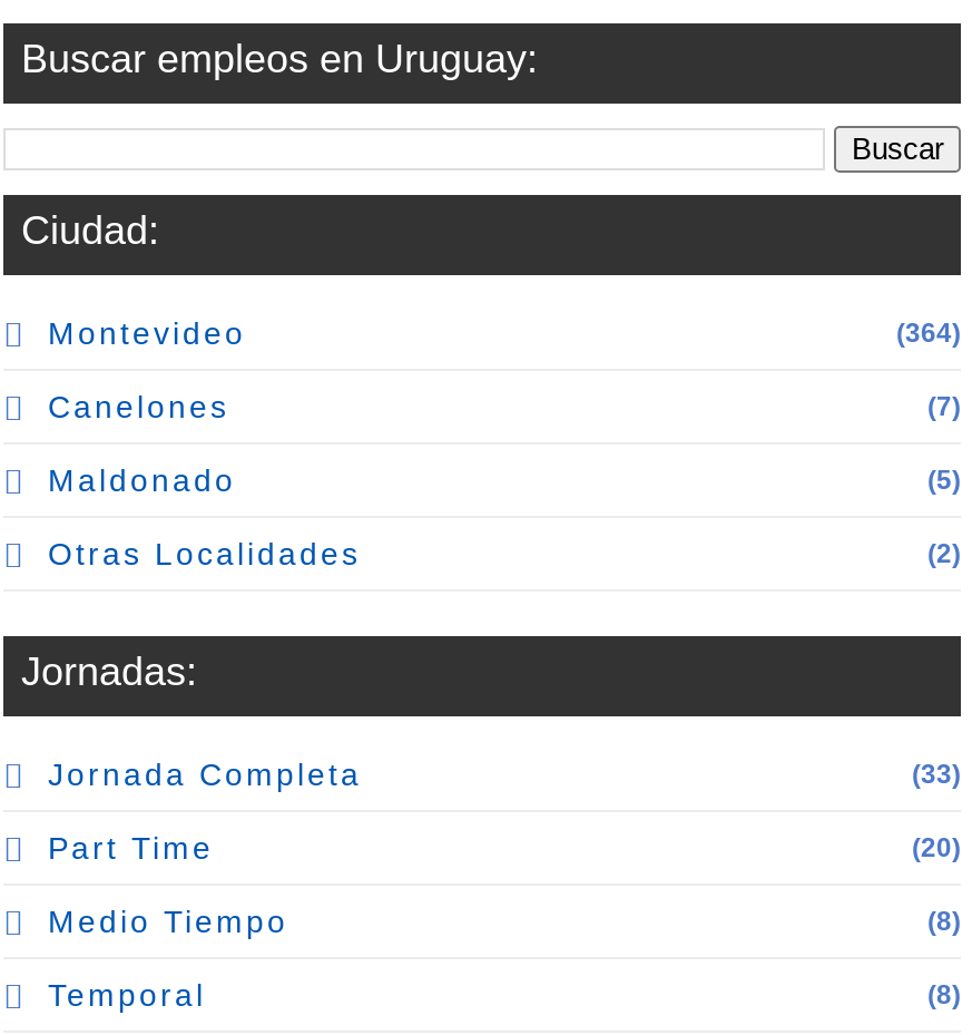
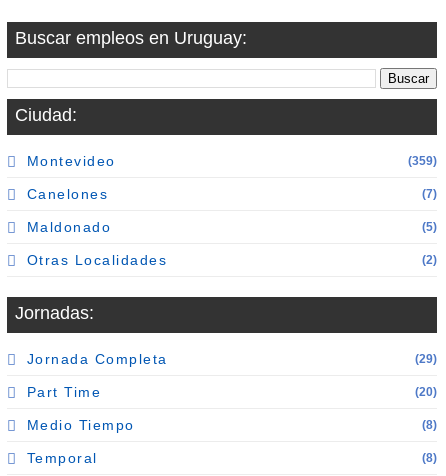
[896,317,961,348] (364) -> [408,154,437,168] (359)
[912,758,961,789] (33) -> [415,352,437,366] (29)

